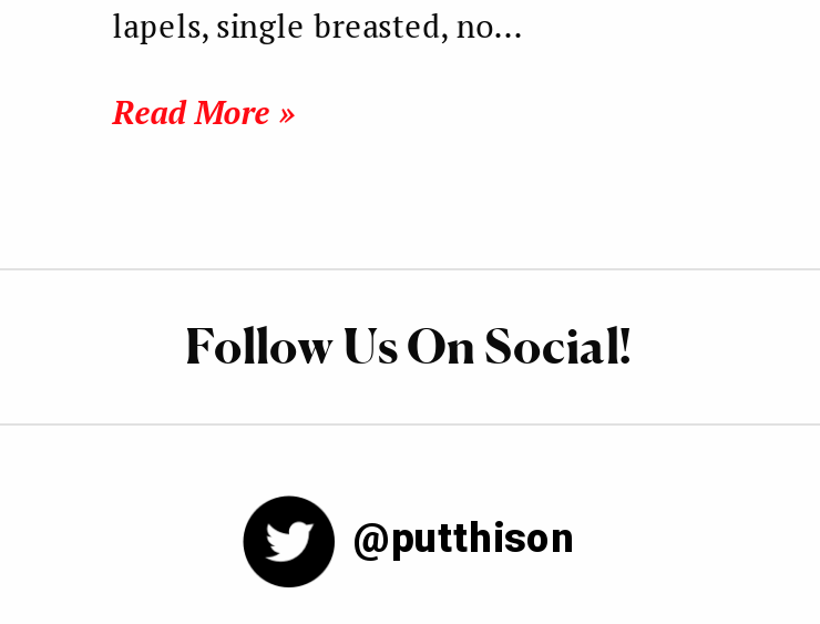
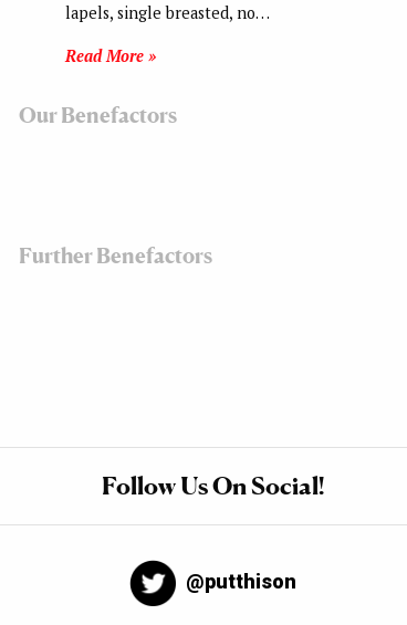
none -> [19,102,177,127] Our Benefactors
none -> [19,243,212,267] Further Benefactors

